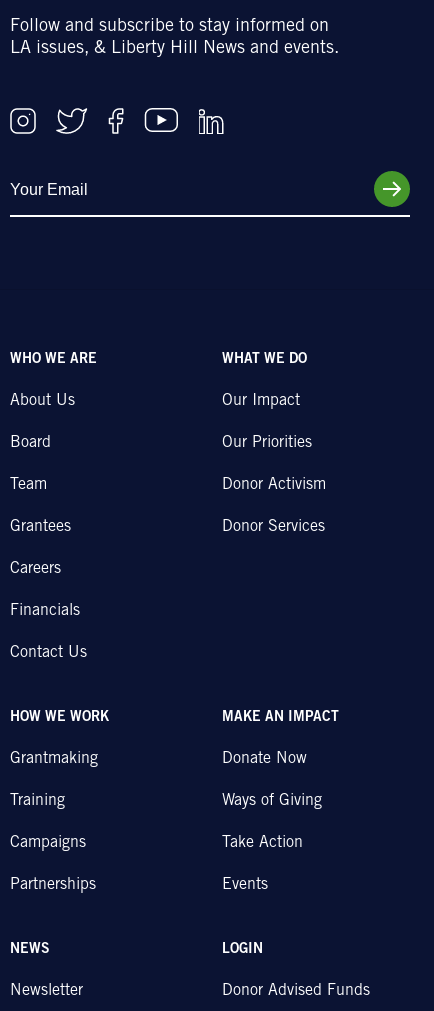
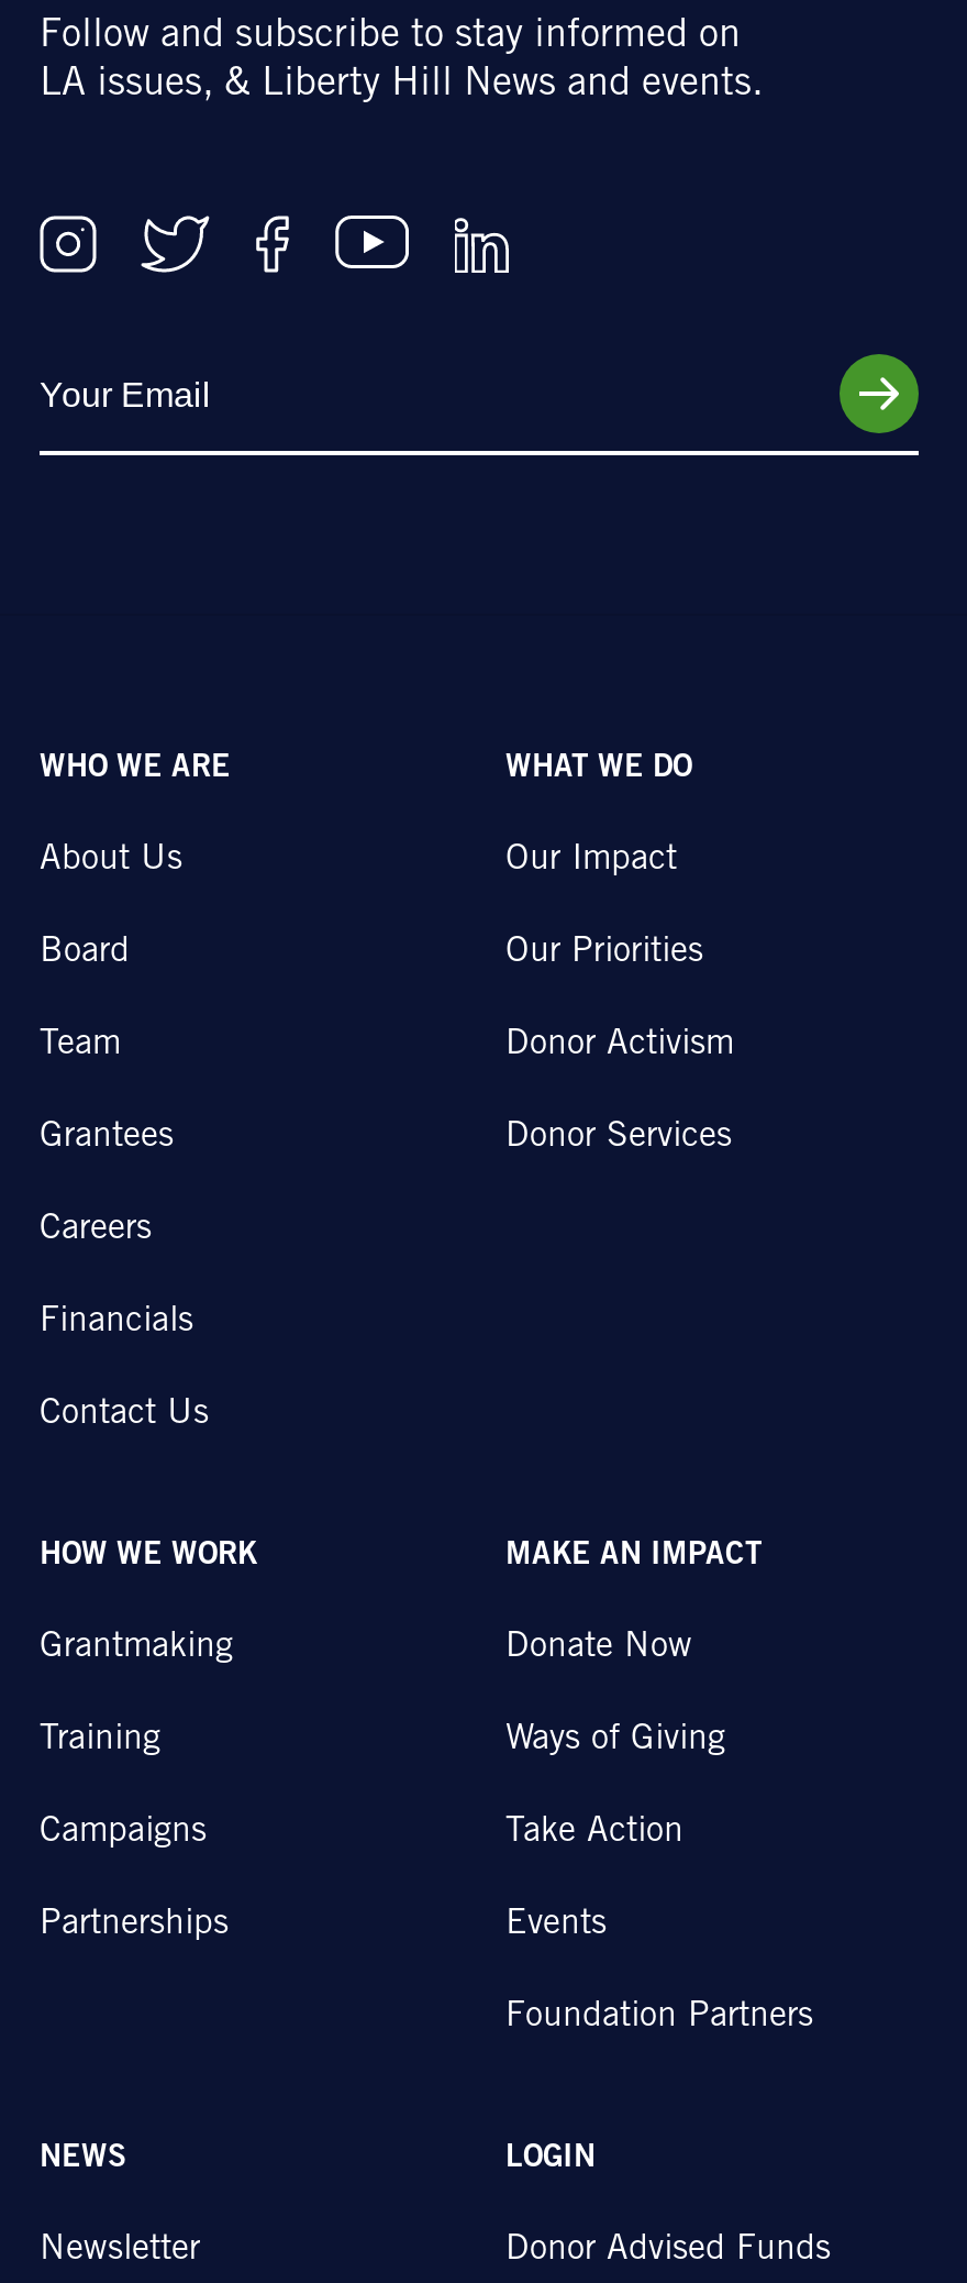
none -> [505,2000,813,2035] Foundation Partners

